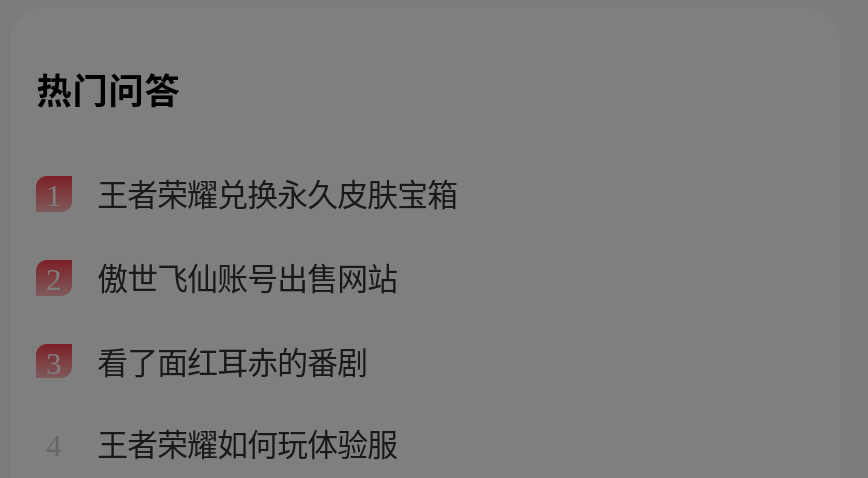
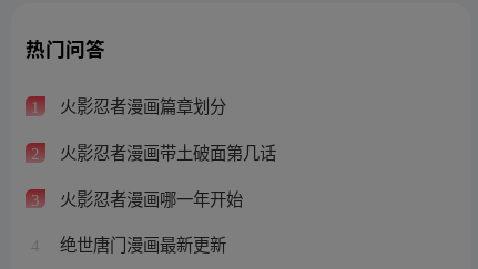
[89,171,457,215] 王者荣耀兑换永久皮肤宝箱 -> [55,94,226,118] 火影忍者漫画篇章划分
[89,254,397,298] 傲世飞仙账号出售网站 -> [55,140,276,164] 火影忍者漫画带土破面第几话
[89,337,367,381] 看了面红耳赤的番剧 -> [55,186,242,210] 火影忍者漫画哪一年开始
[89,421,397,465] 王者荣耀如何玩体验服 -> [55,232,226,256] 绝世唐门漫画最新更新

